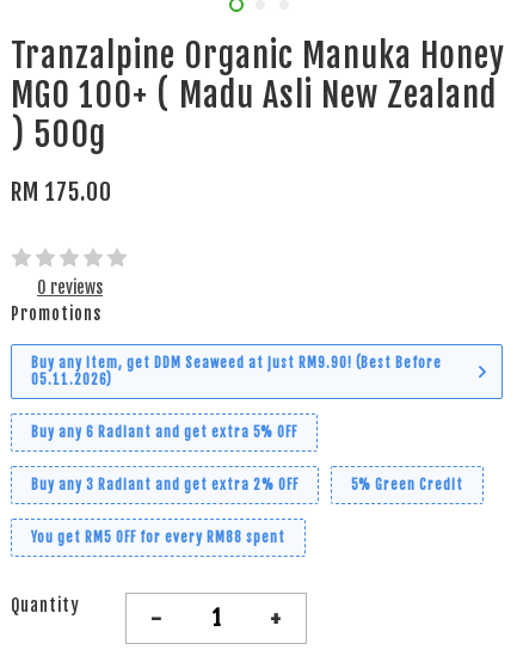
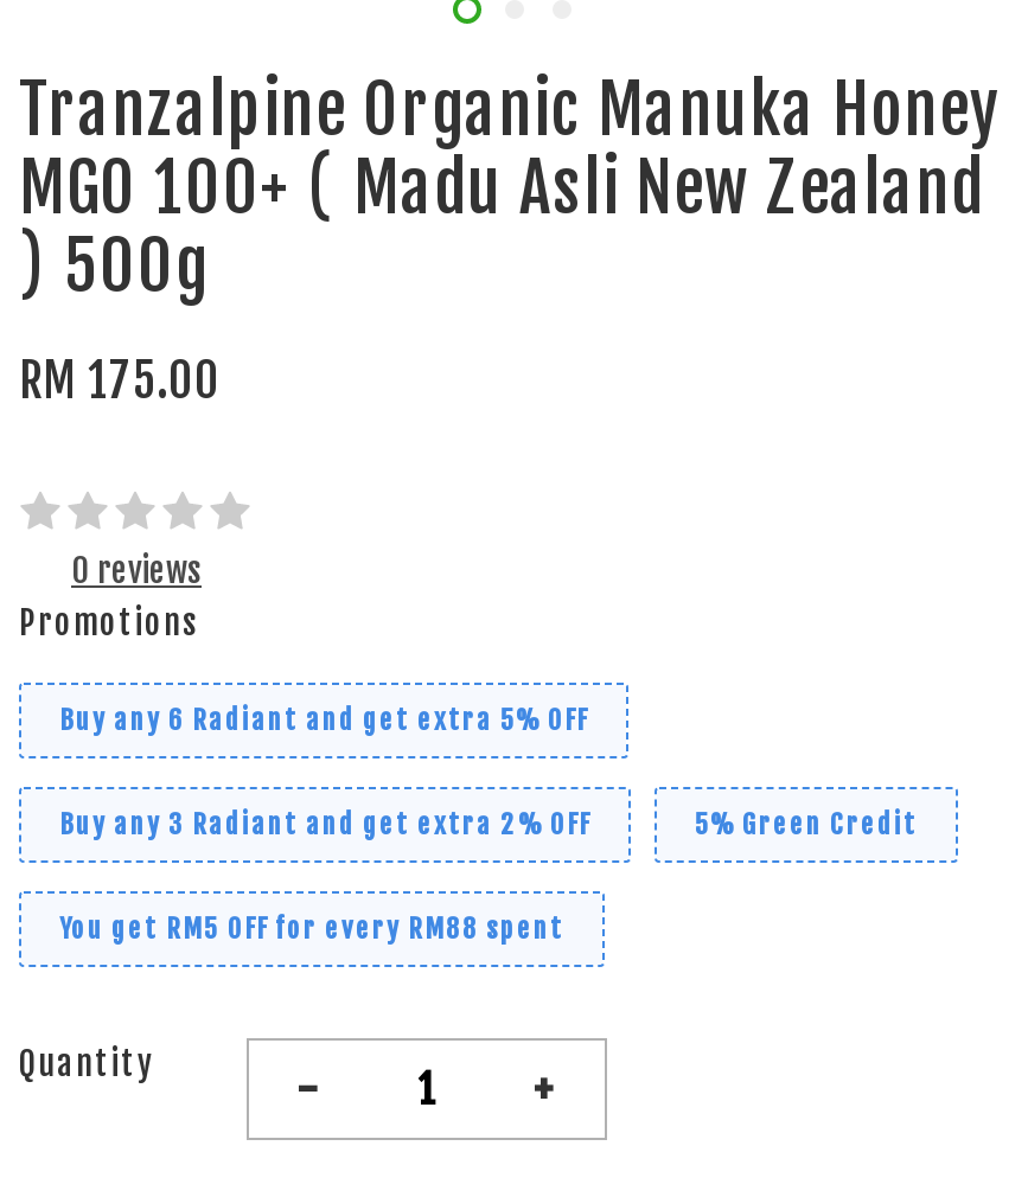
[31,355,442,388] Buy any item, get DDM Seaweed at just RM9.90! (Best Before | 05.11.2026) -> none

